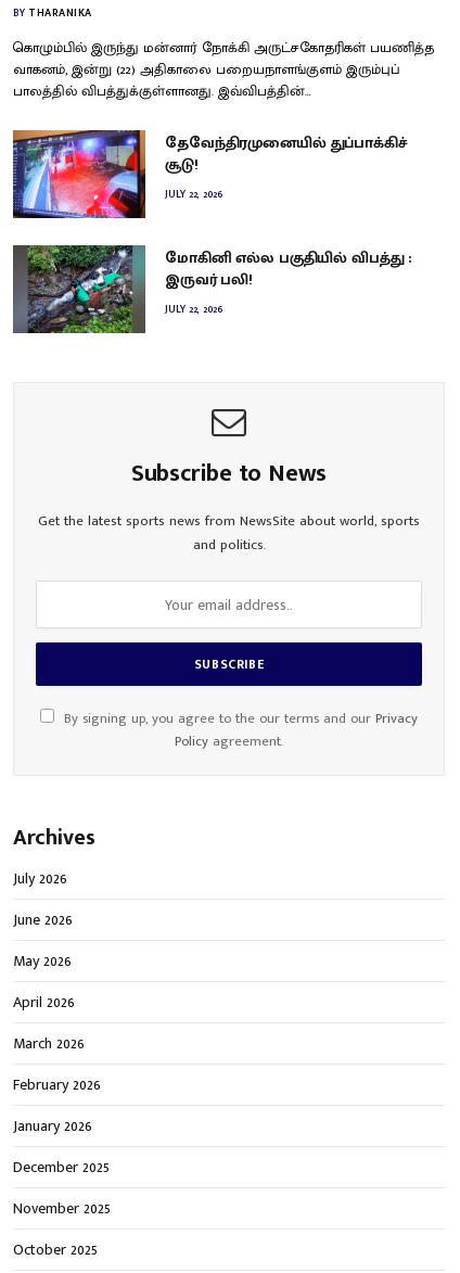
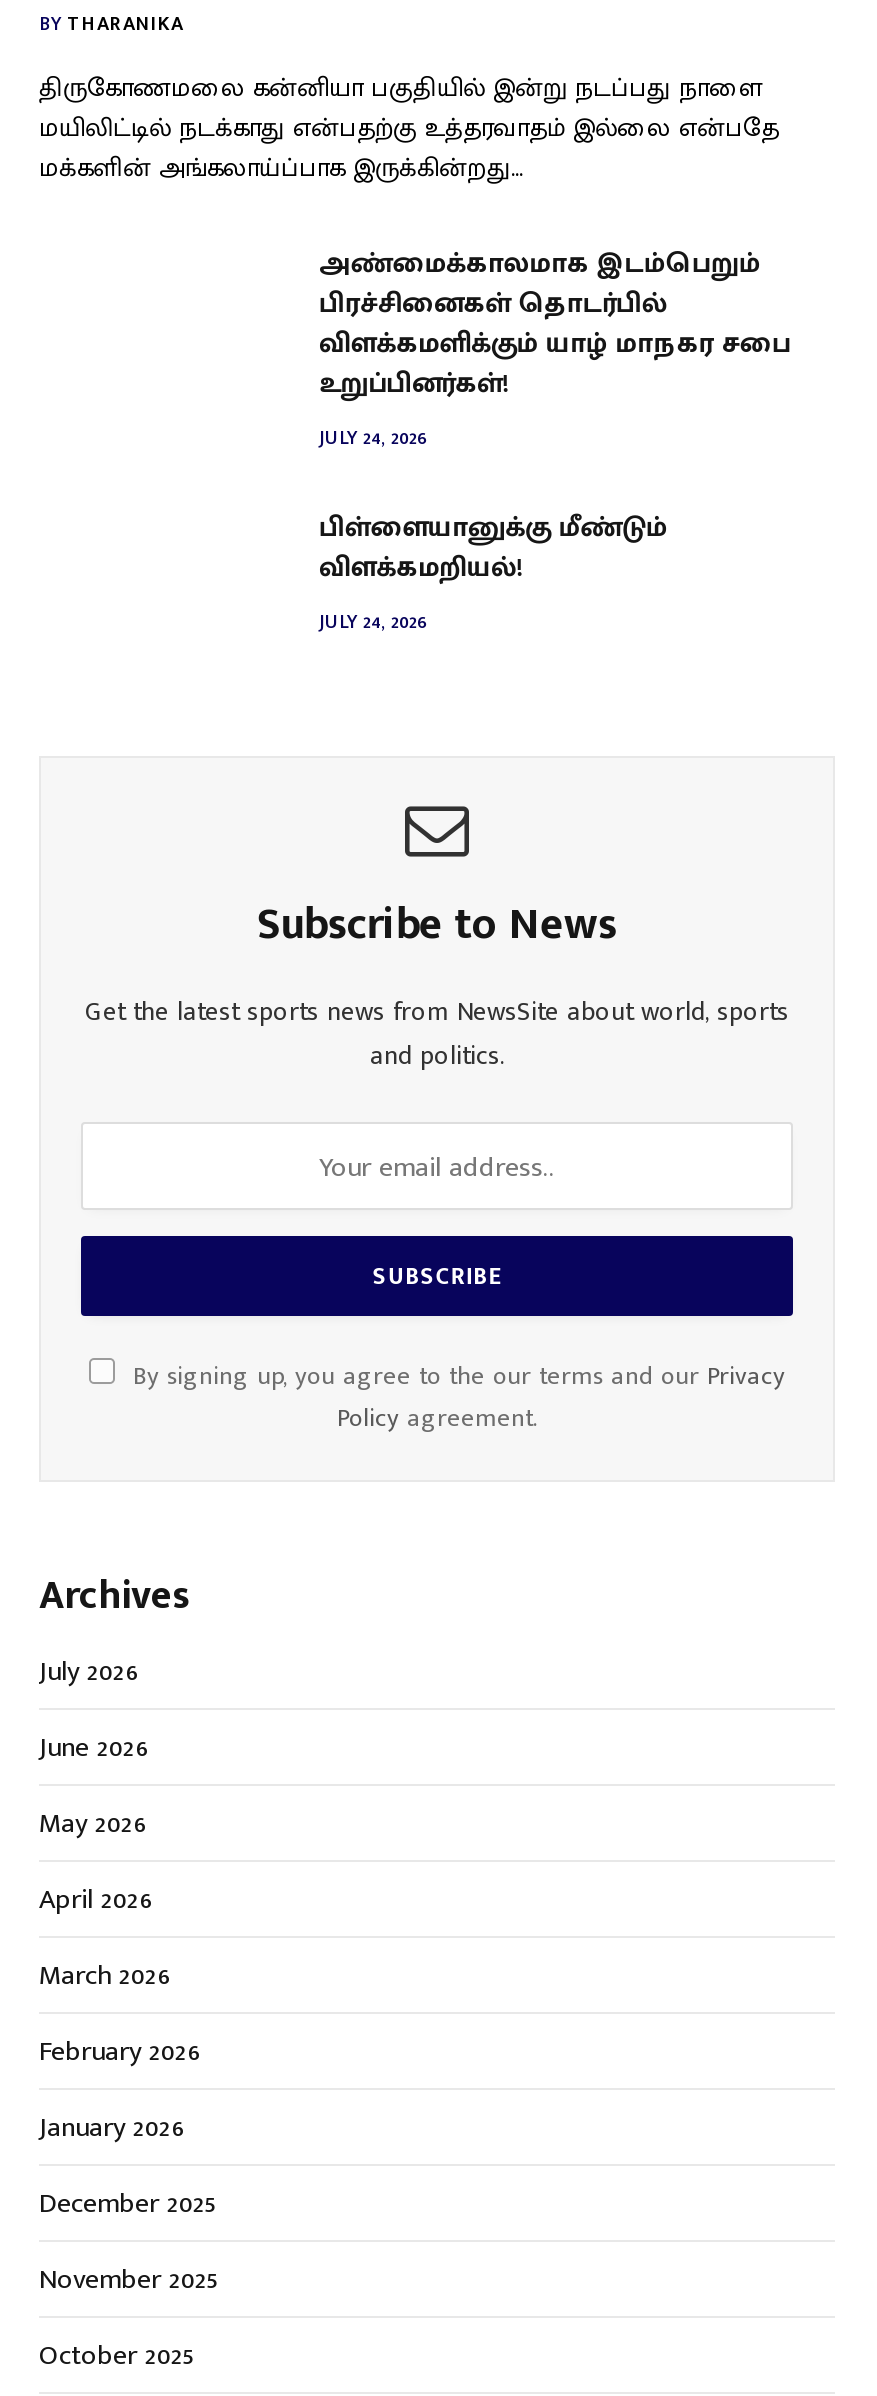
[13,35,434,103] கொழும்பில் இருந்து மன்னார் நோக்கி அருட்சகோதரிகள் பயணித்த | வாகனம், இன்று (22) அதிகாலை பறையநாளங்குளம் இரும்புப் | பாலத்தில் விபத்துக்குள்ளானது. இவ்விபத்தின்… -> [39,65,779,189] திருகோணமலை கன்னியா பகுதியில் இன்று நடப்பது நாளை | மயிலிட்டில் நடக்காது என்பதற்கு உத்தரவாதம் இல்லை என்பதே | மக்களின் அங்கலாய்ப்பாக இருக்கின்றது…
[12,129,146,219] [image] -> none
[165,130,408,203] தேவேந்திரமுனையில் துப்பாக்கிச் | சூடு! | JULY 22, 2026 -> [319,239,791,453] அண்மைக்காலமாக இடம்பெறும் | பிரச்சினைகள் தொடர்பில் | விளக்கமளிக்கும் யாழ் மாநகர சபை | உறுப்பினர்கள்! | JULY 24, 2026
[12,244,146,334] [image] -> none
[165,245,412,318] மோகினி எல்ல பகுதியில் விபத்து : | இருவர் பலி! | JULY 22, 2026 -> [319,503,668,637] பிள்ளையானுக்கு மீண்டும் | விளக்கமறியல்! | JULY 24, 2026

